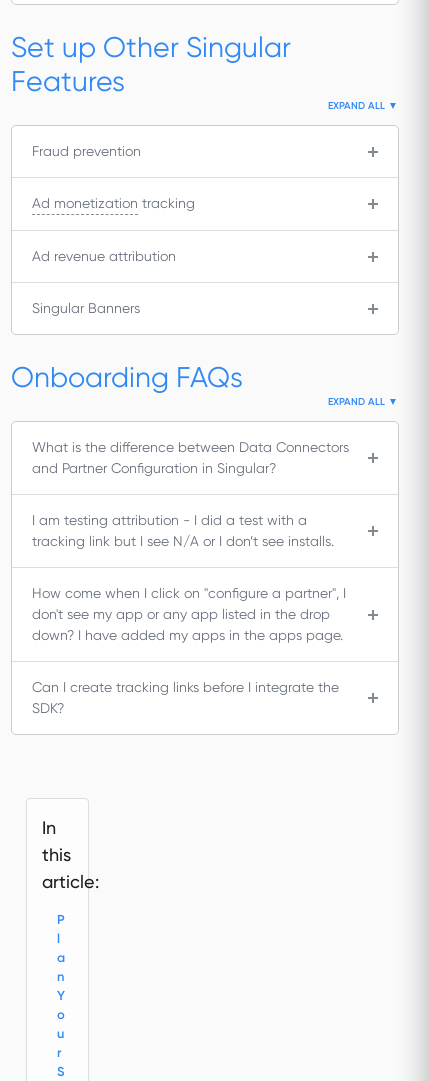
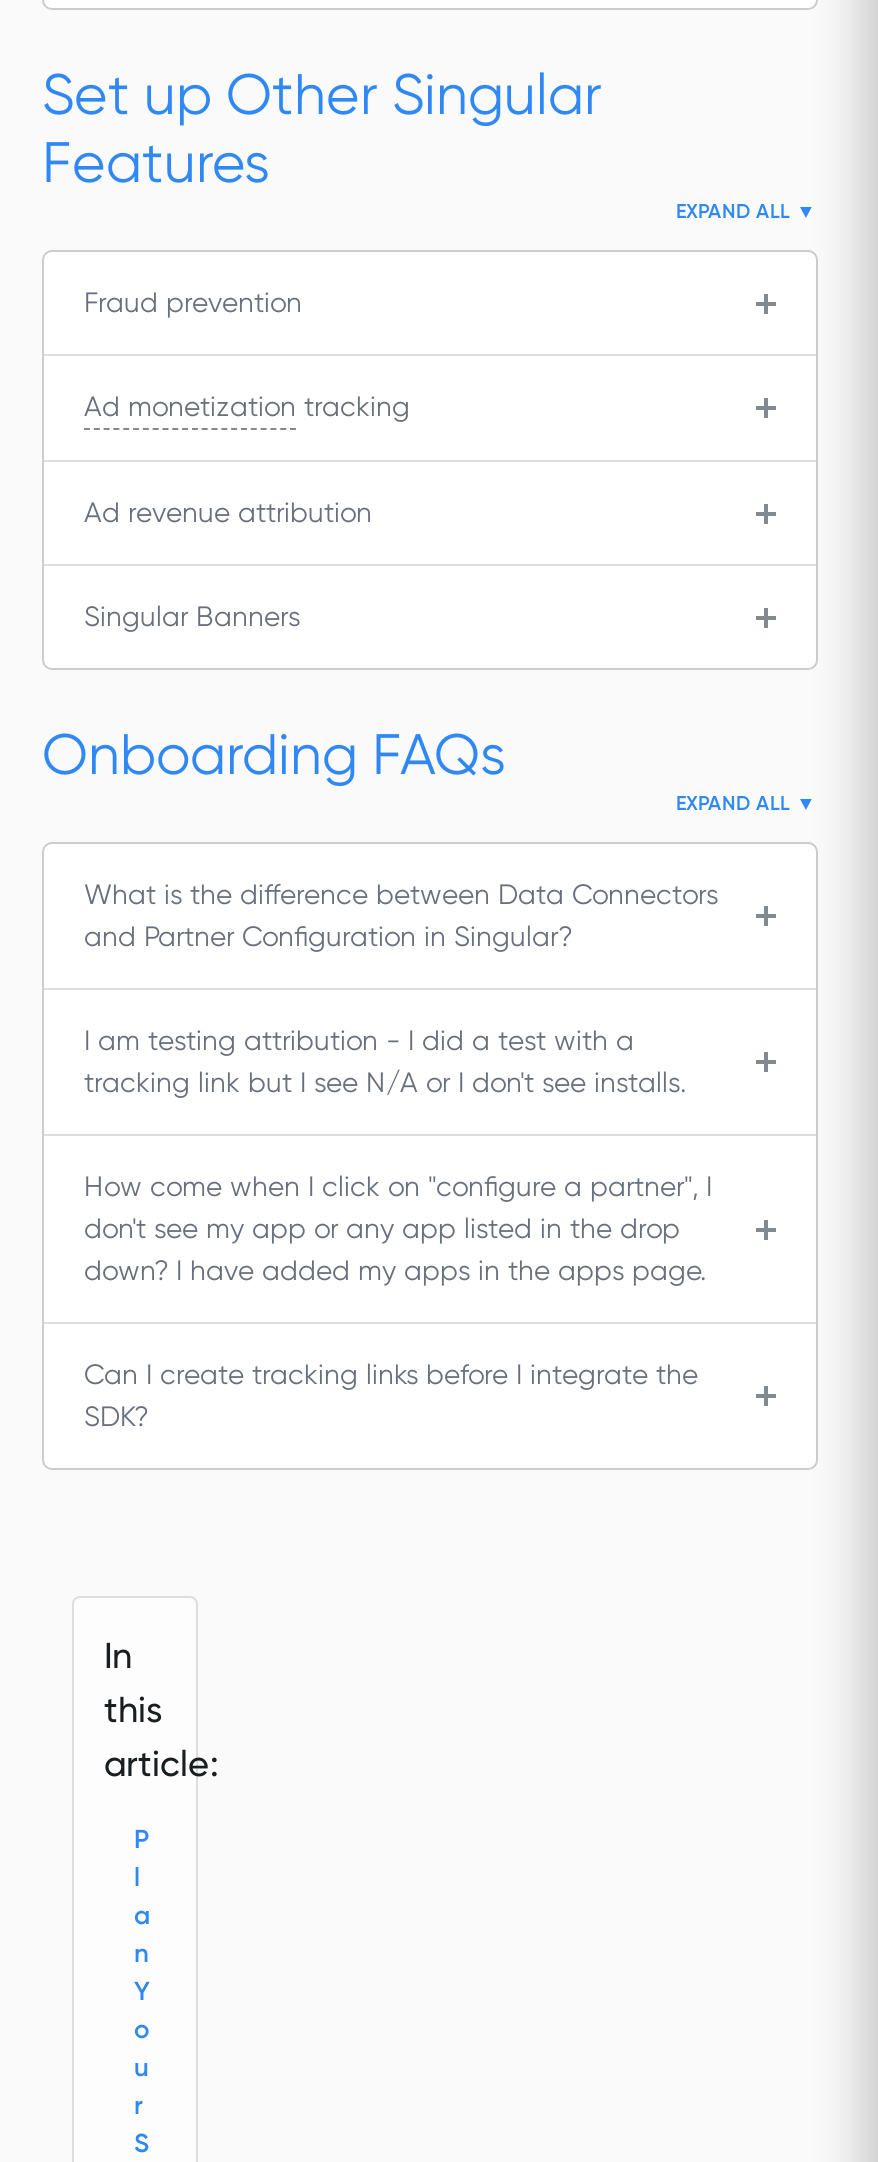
[32,533,334,549] tracking link but I see N/A or I don’t see installs. -> [84,1067,686,1099] tracking link but I see N/A or I don't see installs.

